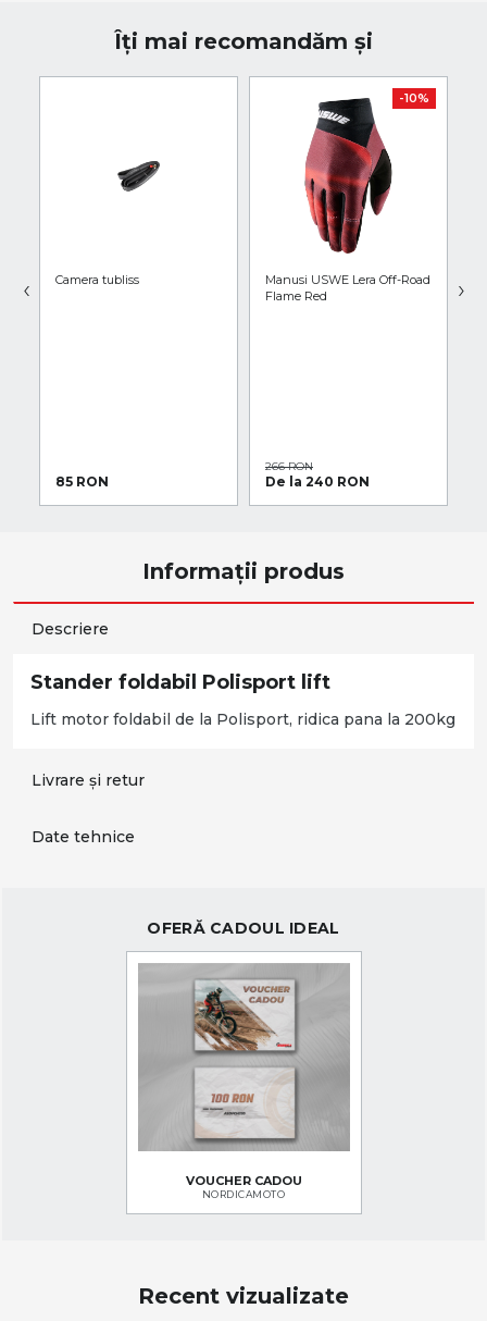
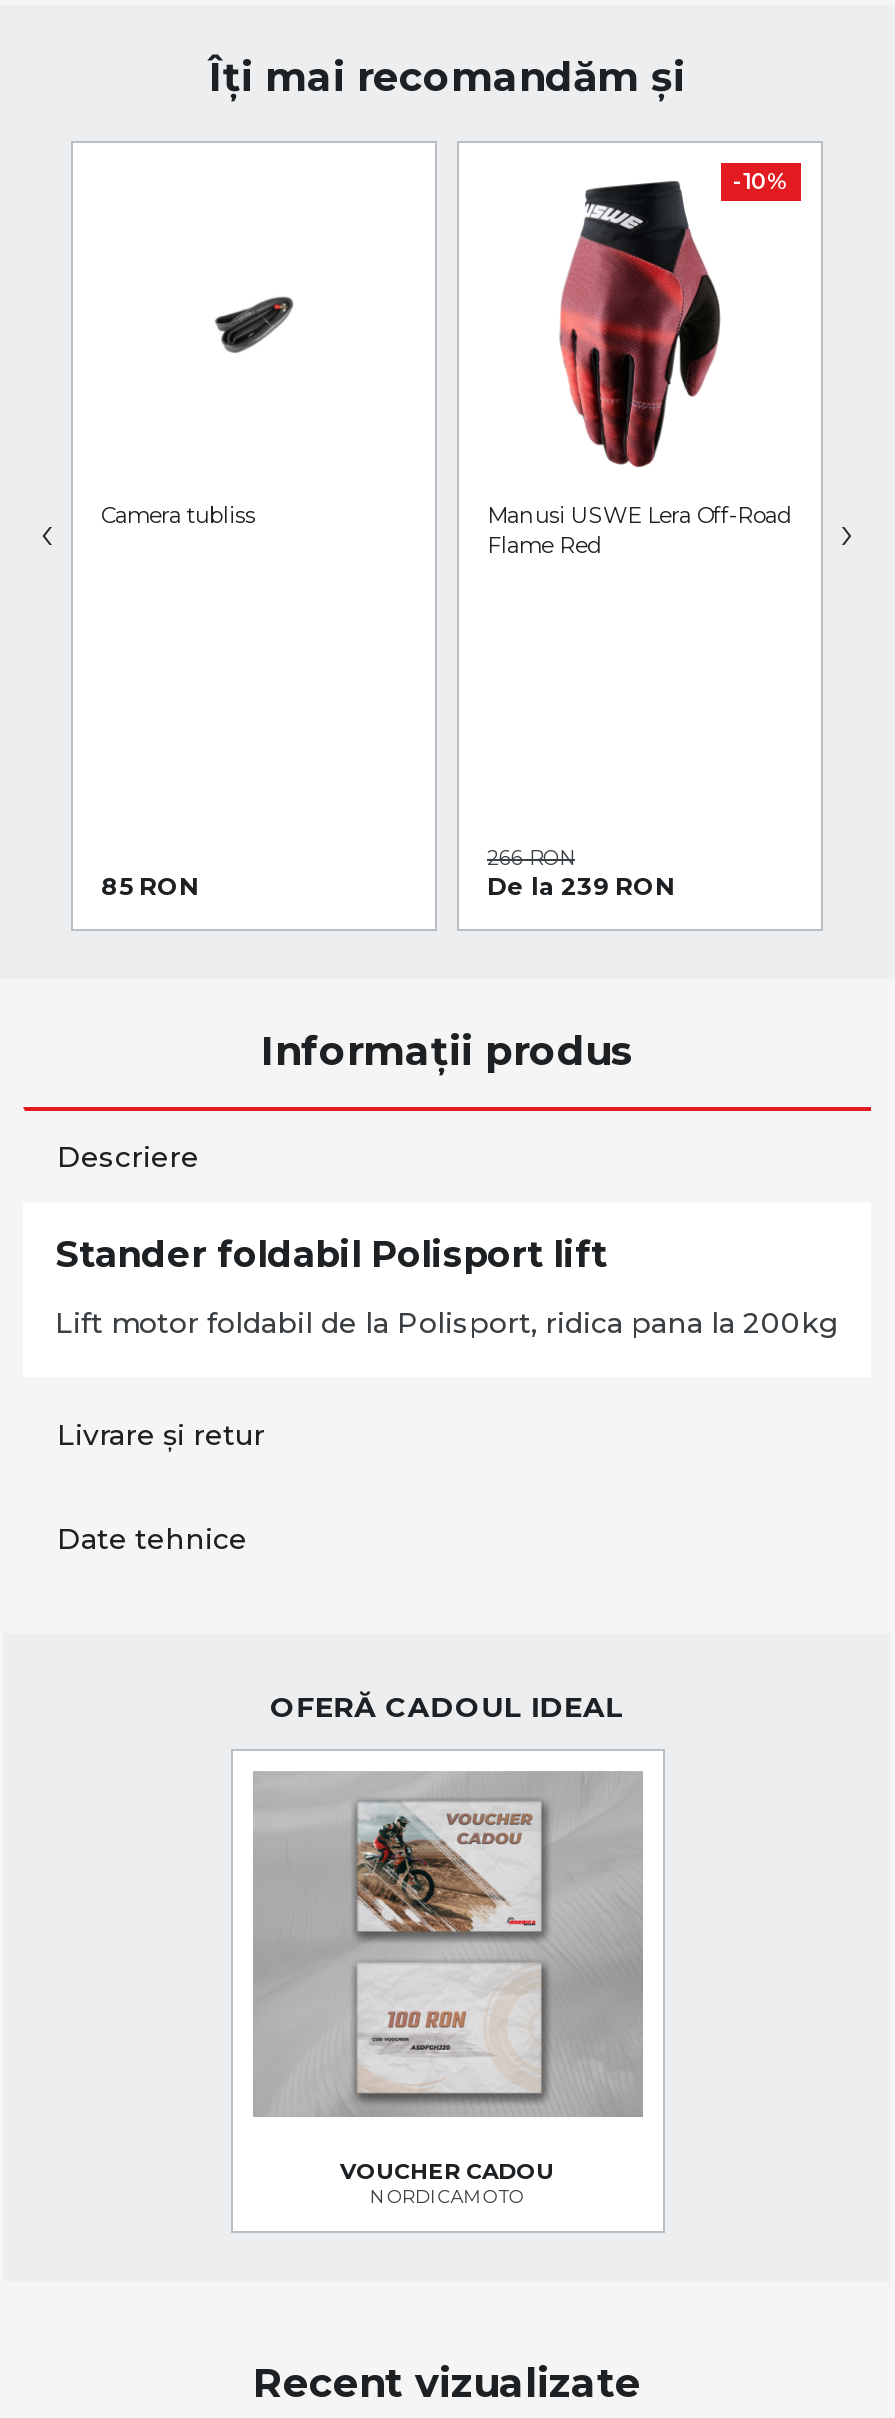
[265,473,370,490] De la 240 RON -> [487,871,675,901] De la 239 RON

